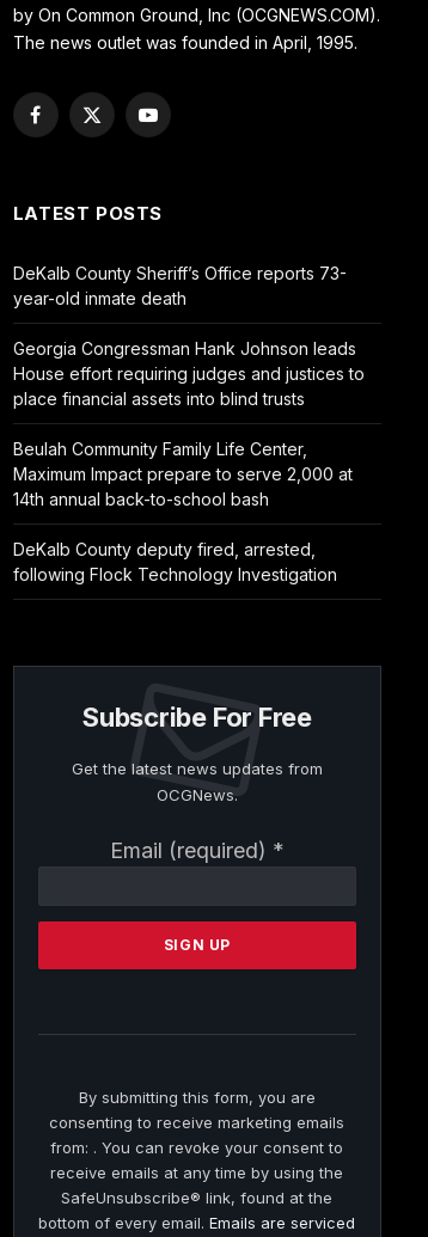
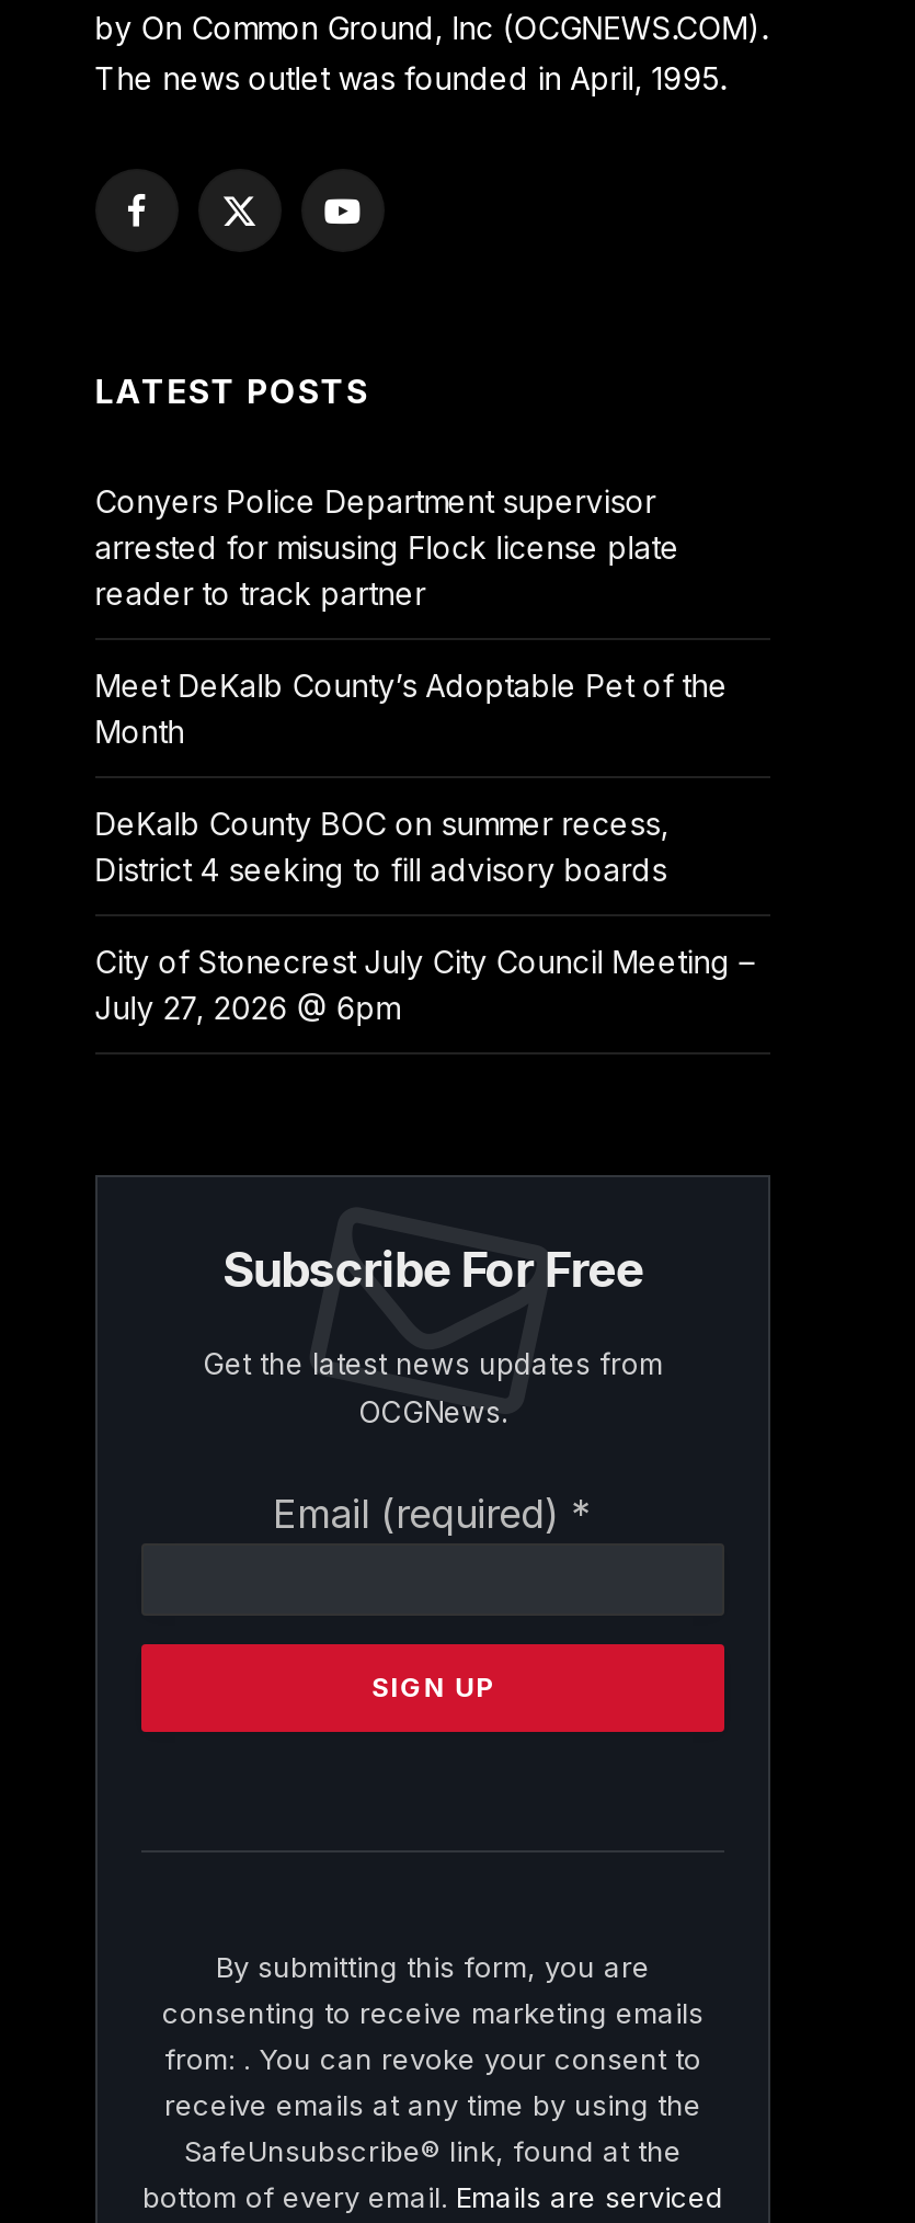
[13,263,346,308] DeKalb County Sheriff’s Office reports 73- | year-old inmate death -> [95,482,680,612] Conyers Police Department supervisor | arrested for misusing Flock license plate | reader to track partner
[13,338,364,409] Georgia Congressman Hank Johnson leads | House effort requiring judges and justices to | place financial assets into blind trusts -> [95,666,728,750] Meet DeKalb County’s Adoptable Pet of the | Month
[13,439,352,509] Beulah Community Family Life Center, | Maximum Impact prepare to serve 2,000 at | 14th annual back-to-school bash -> [95,805,669,888] DeKalb County BOC on summer recess, | District 4 seeking to fill advisory boards
[13,539,337,584] DeKalb County deputy fired, arrested, | following Flock Technology Investigation -> [95,943,755,1026] City of Stonecrest July City Council Meeting – | July 27, 2026 @ 6pm

